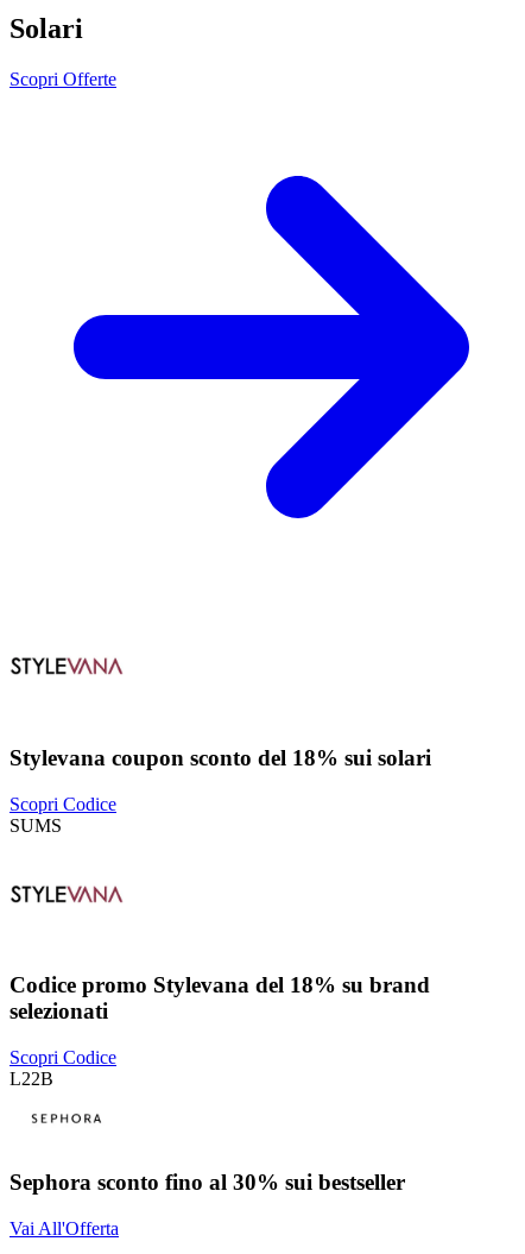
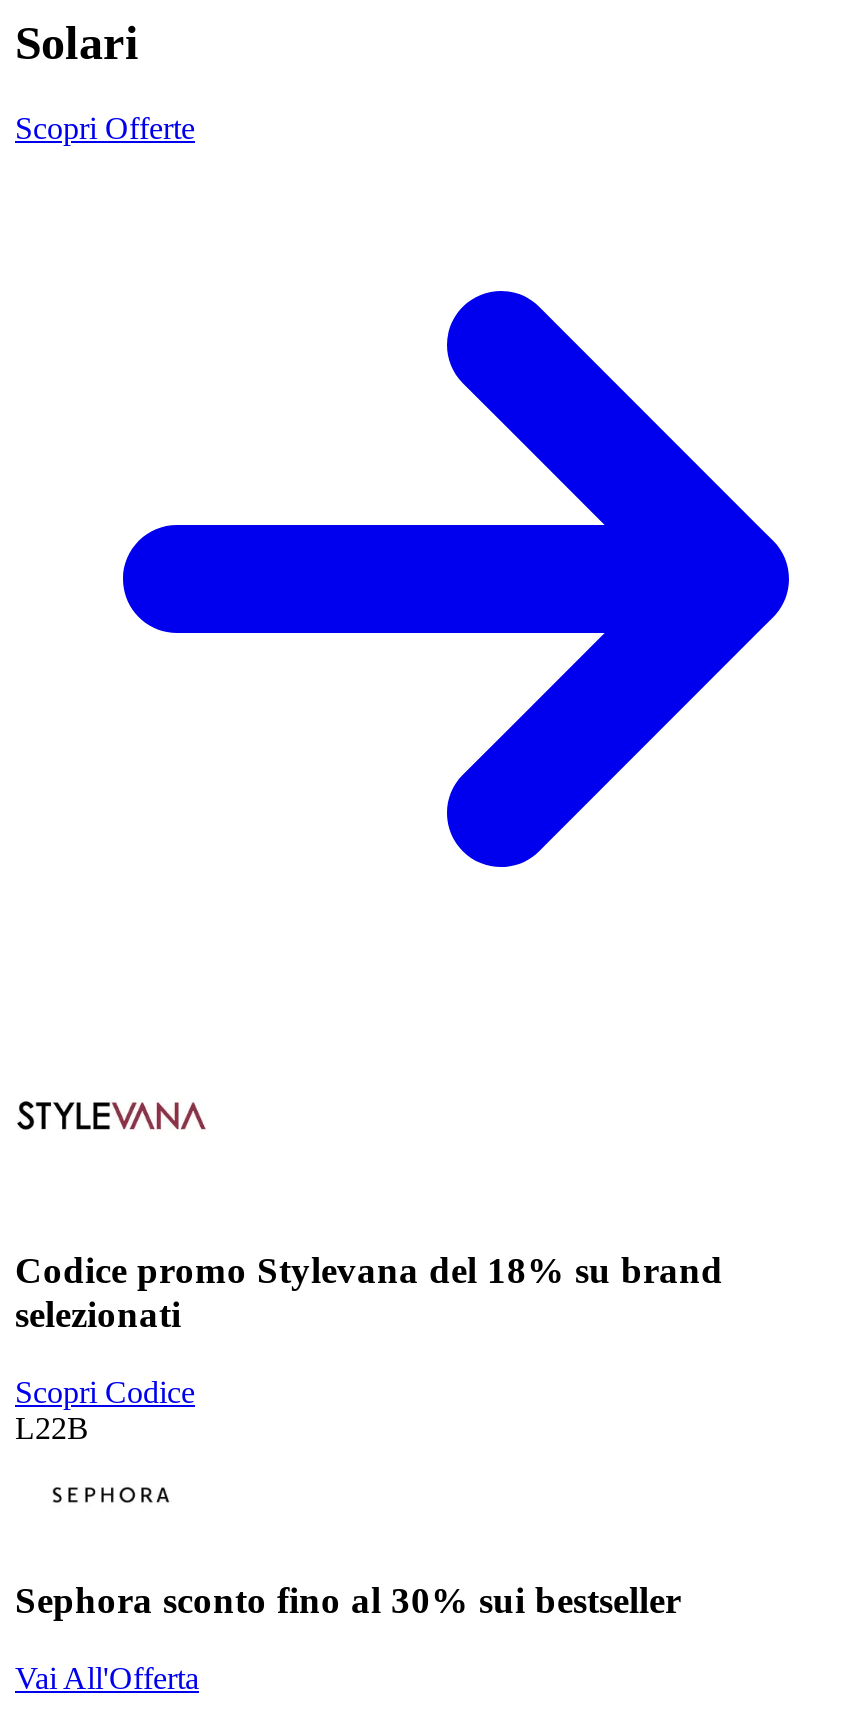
[10,745,431,835] Stylevana coupon sconto del 18% sui solari | Scopri Codice | SUMS -> none

